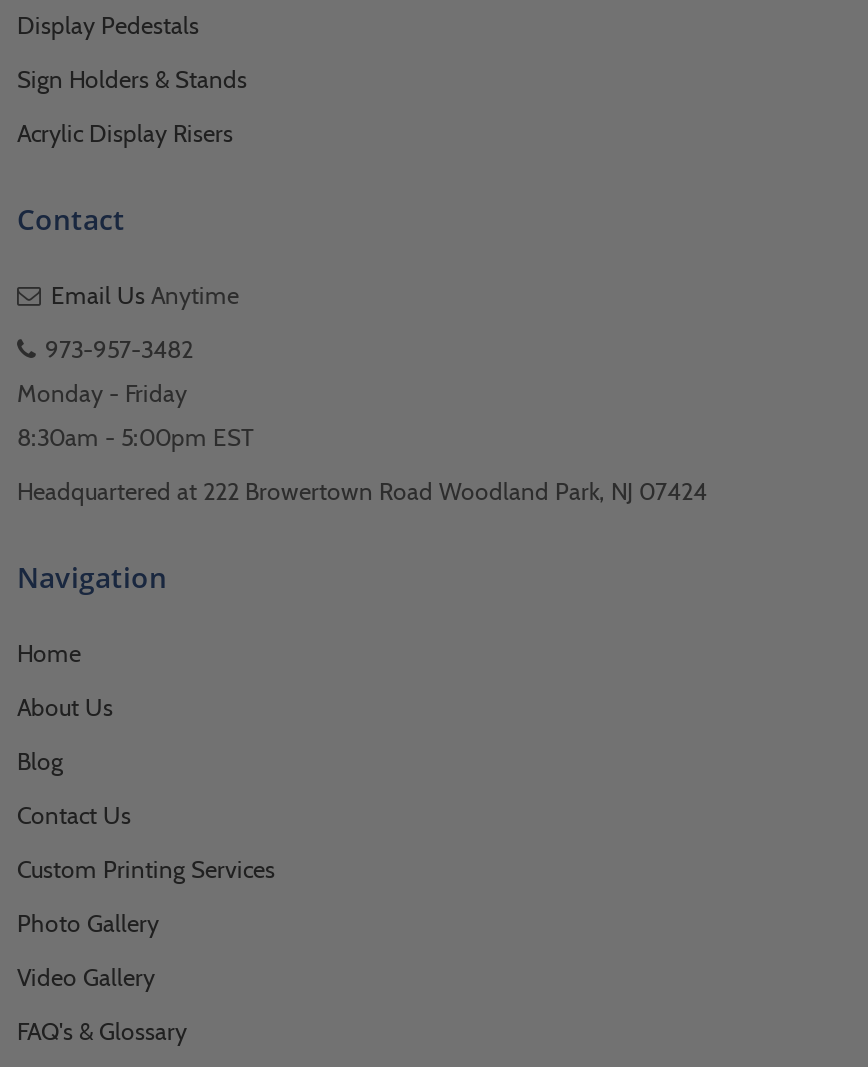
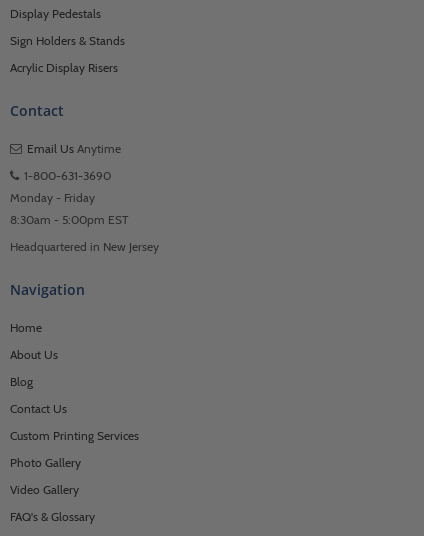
[45,334,193,364] 973-957-3482 -> [24,168,111,183] 1-800-631-3690
[17,476,707,506] Headquartered at 222 Browertown Road Woodland Park, NJ 07424 -> [10,239,159,254] Headquartered in New Jersey

